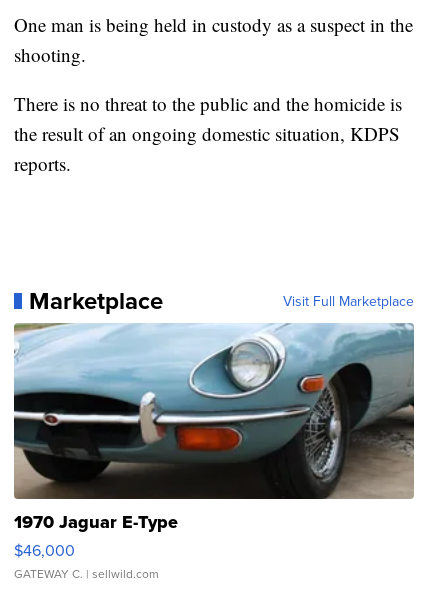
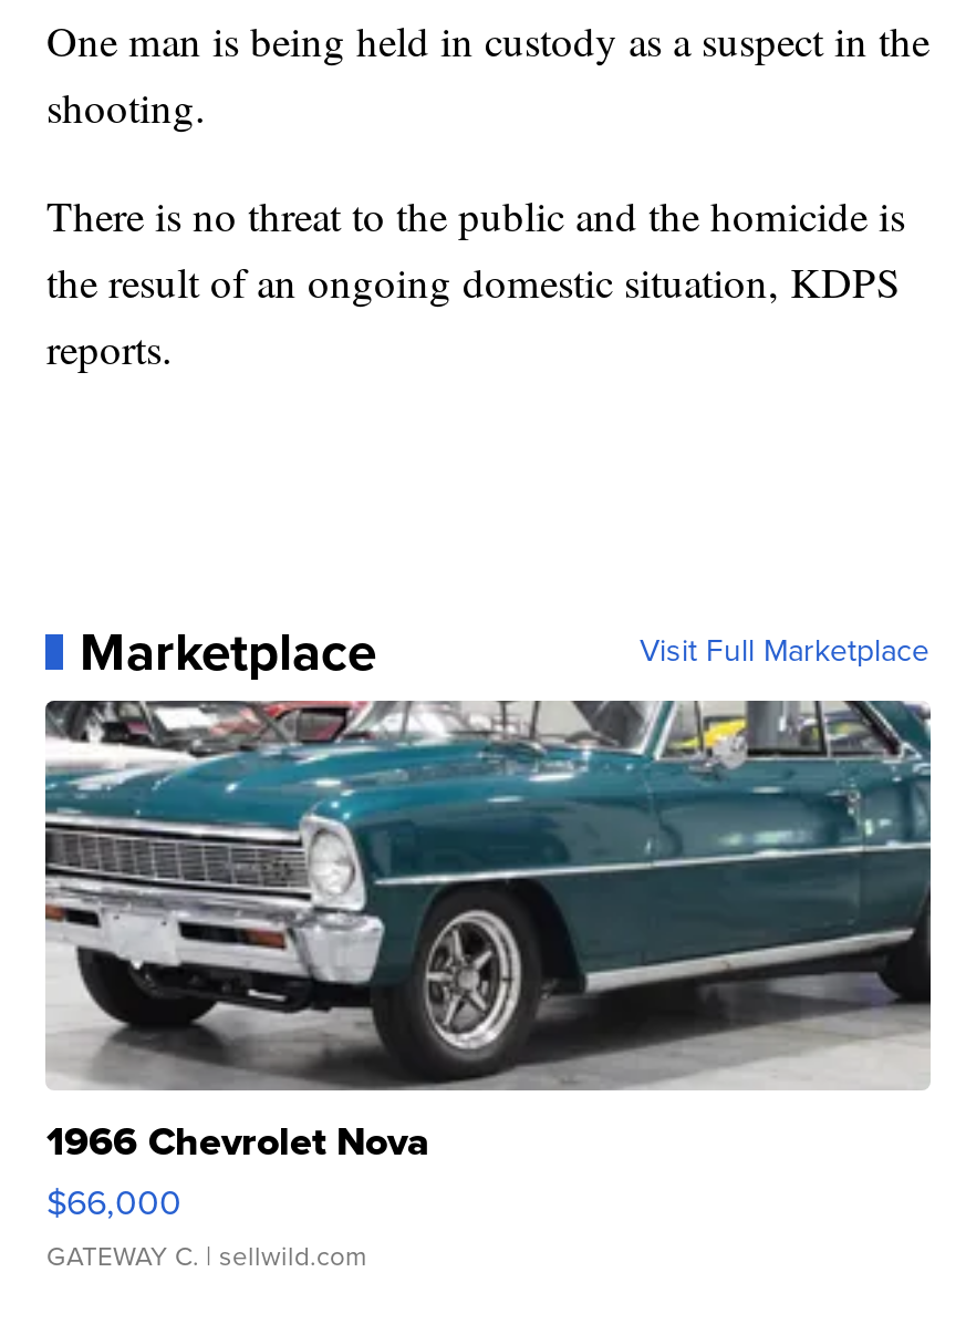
[13,323,414,561] [image] | 1970 Jaguar E-Type | $46,000 -> [45,699,931,1228] [image] | 1966 Chevrolet Nova | $66,000

